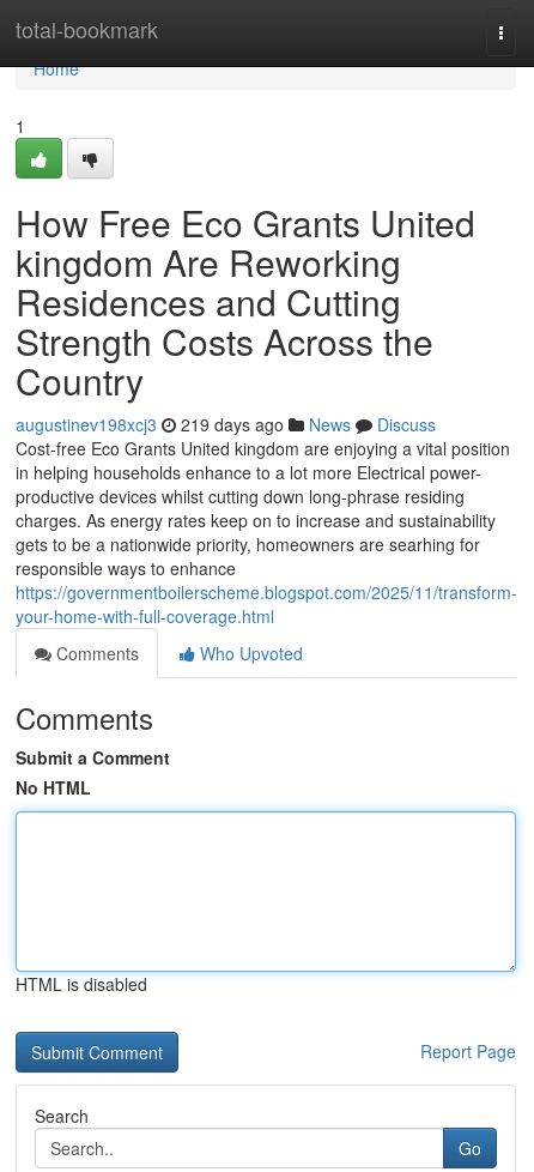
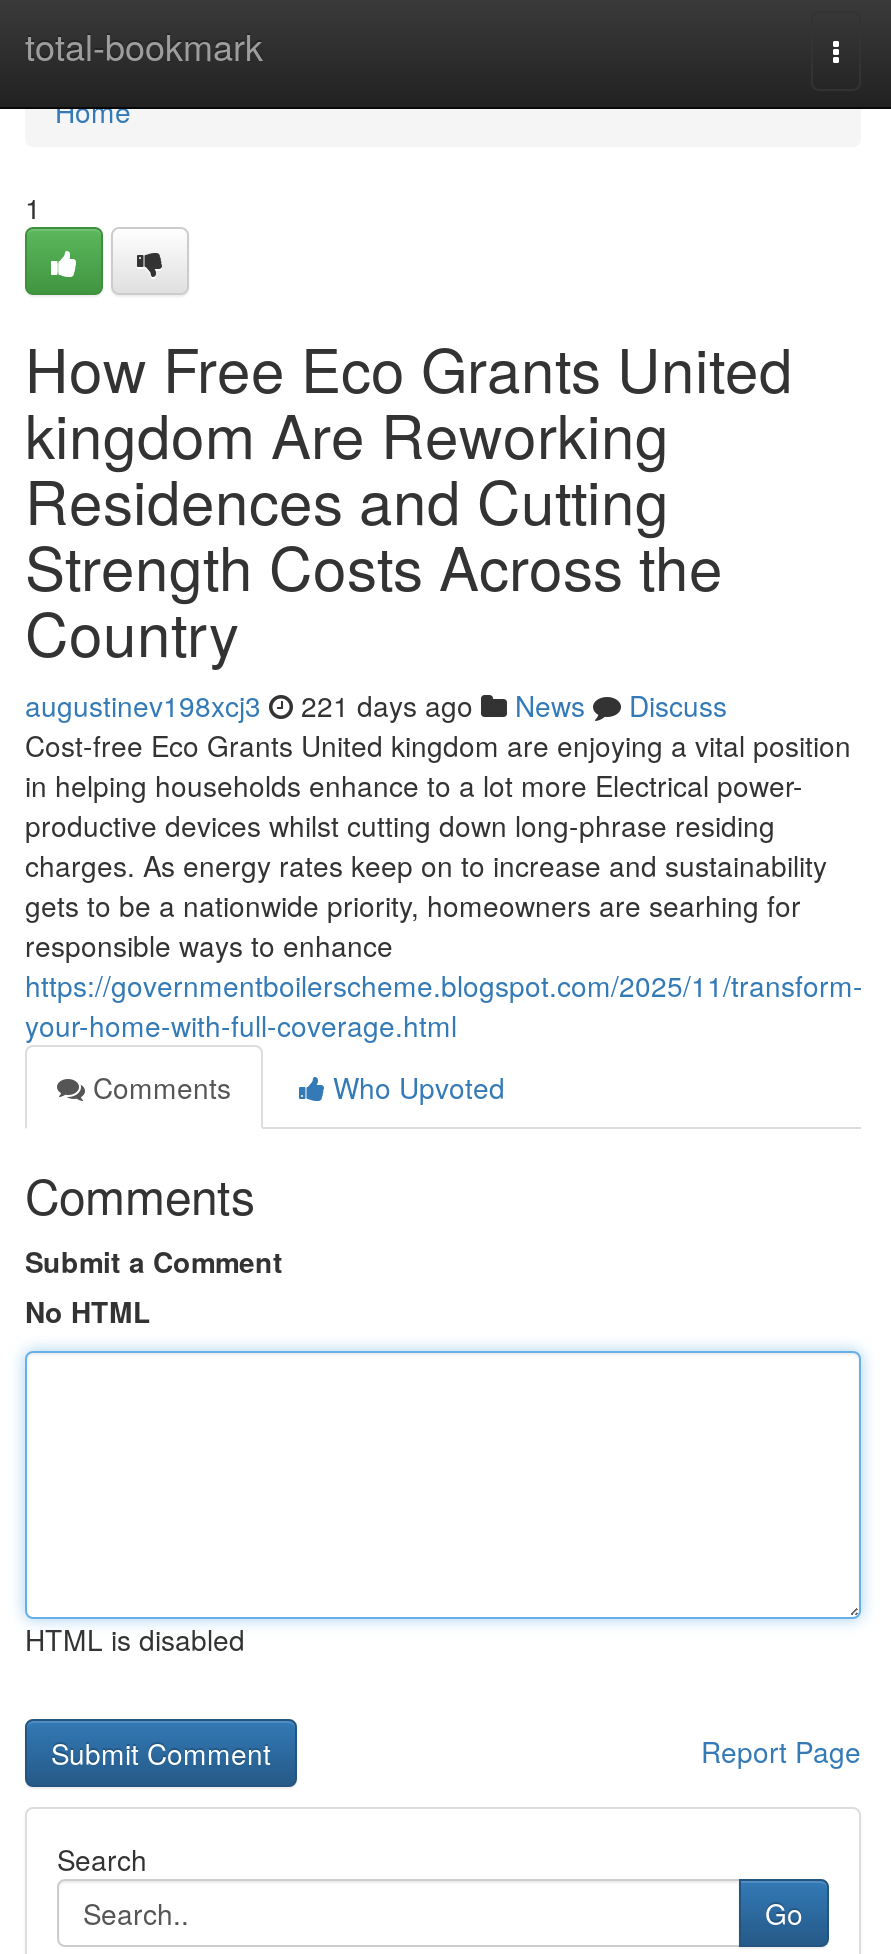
[16,412,436,436] augustinev198xcj3 219 days ago News Discuss -> [25,685,727,725] augustinev198xcj3 221 days ago News Discuss

